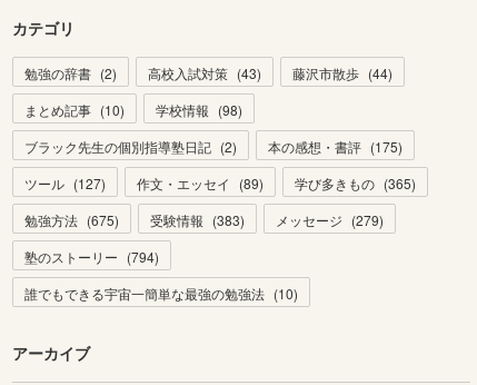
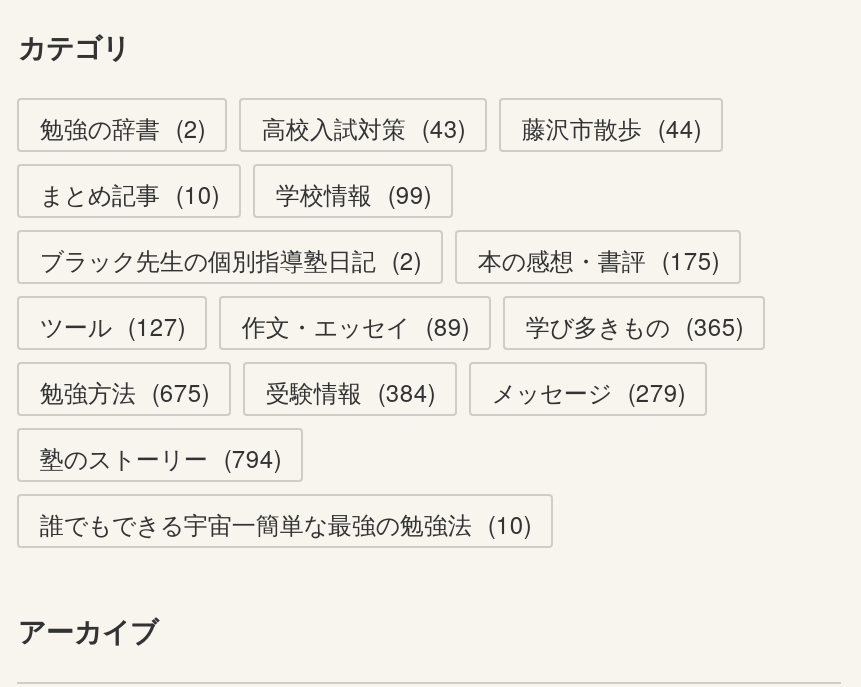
[25,100,243,119] まとめ記事 (10) 学校情報 (98) -> [40,176,432,210] まとめ記事 (10) 学校情報 (99)
[25,210,384,229] 勉強方法 (675) 受験情報 (383) メッセージ (279) -> [40,374,686,408] 勉強方法 (675) 受験情報 (384) メッセージ (279)

